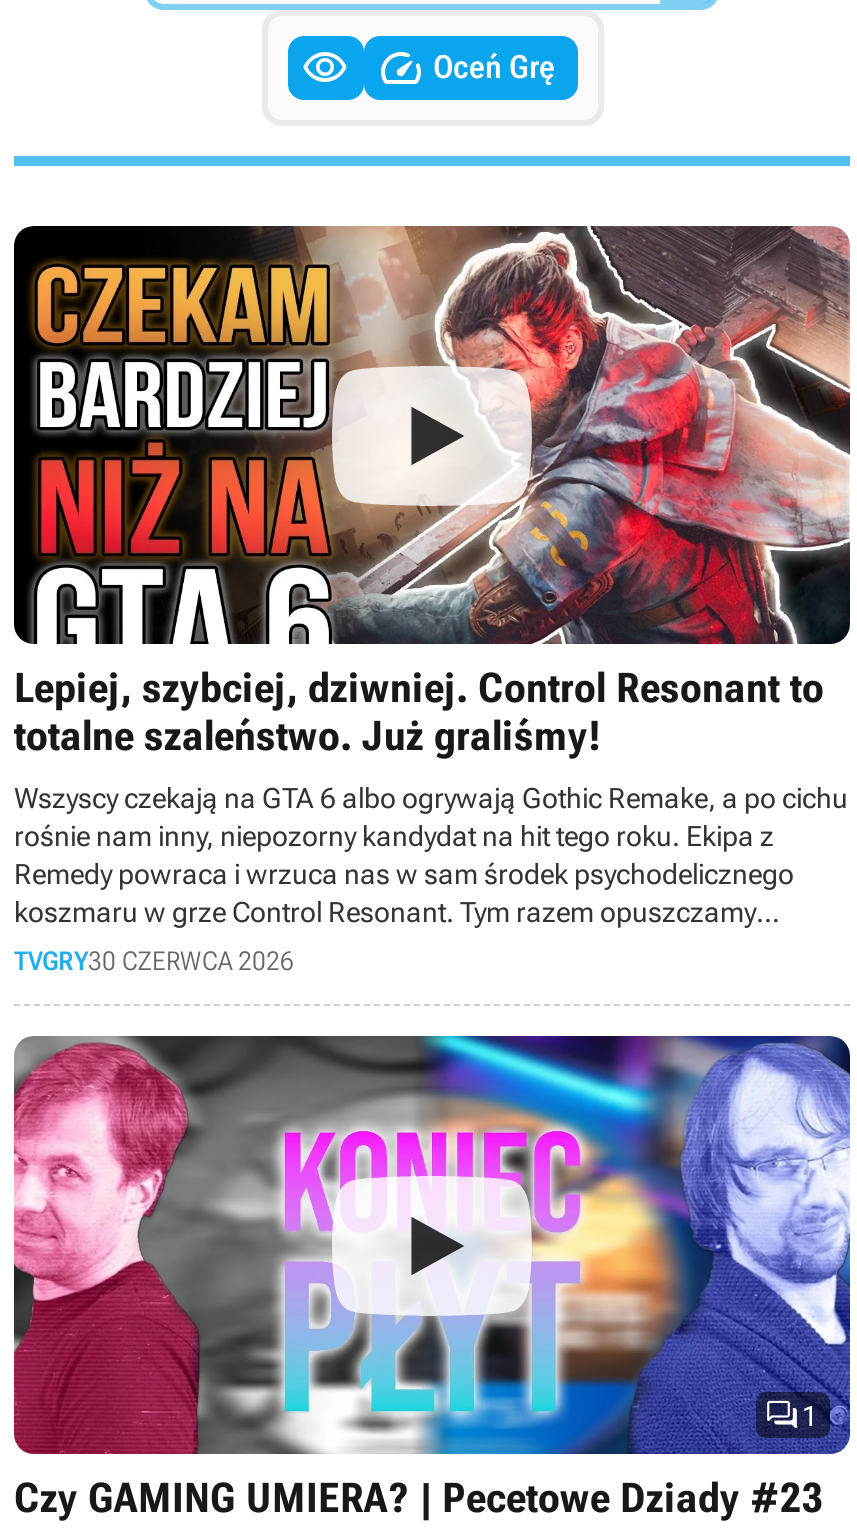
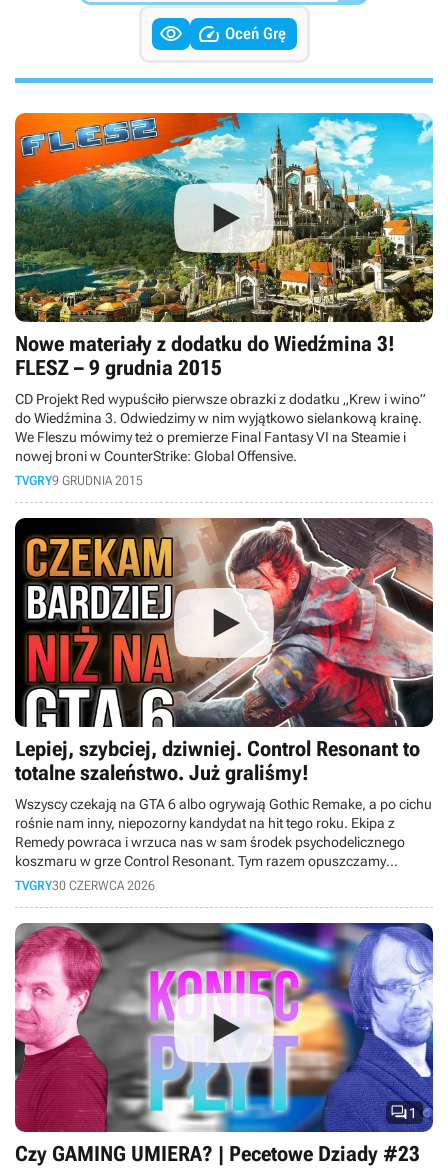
none -> [14,112,434,488] [image] | Nowe materiały z dodatku do Wiedźmina 3! | FLESZ – 9 grudnia 2015 | CD Projekt Red wypuściło pierwsze obrazki z dodatku „Krew i wino” | do Wiedźmina 3. Odwiedzimy w nim wyjątkowo sielankową krainę. | We Fleszu mówimy też o premierze Final Fantasy VI na Steamie i | nowej broni w CounterStrike: Global Offensive. | TVGRY9 GRUDNIA 2015

